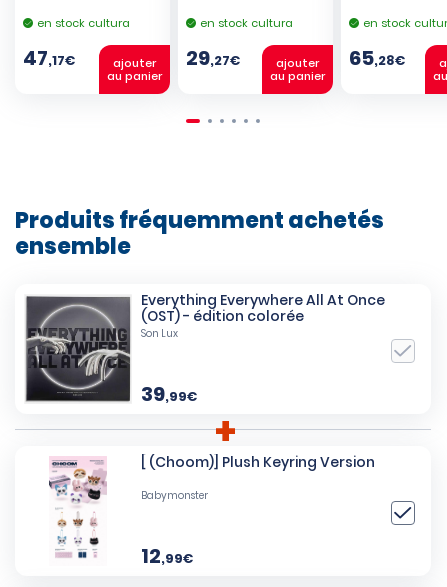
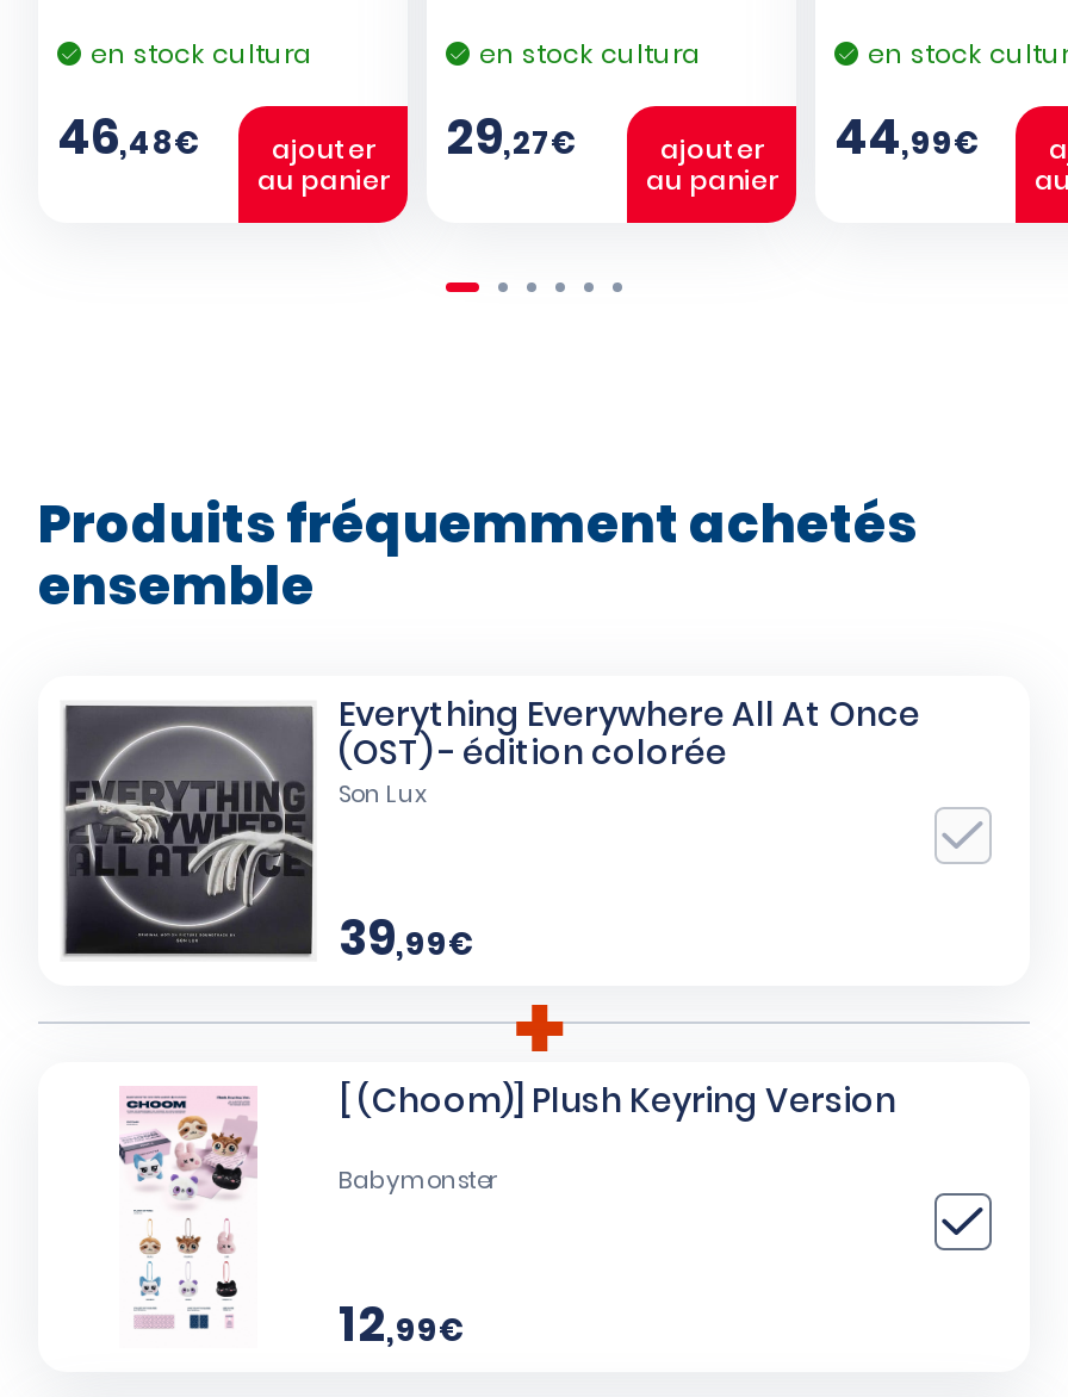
[23,44,75,72] 47,17€ -> [57,104,198,170] 46,48€
[349,44,405,72] 65,28€ -> [834,104,977,170] 44,99€

